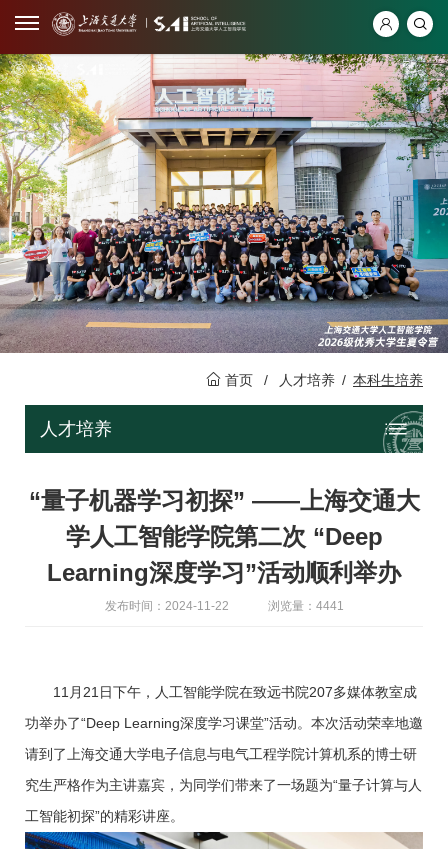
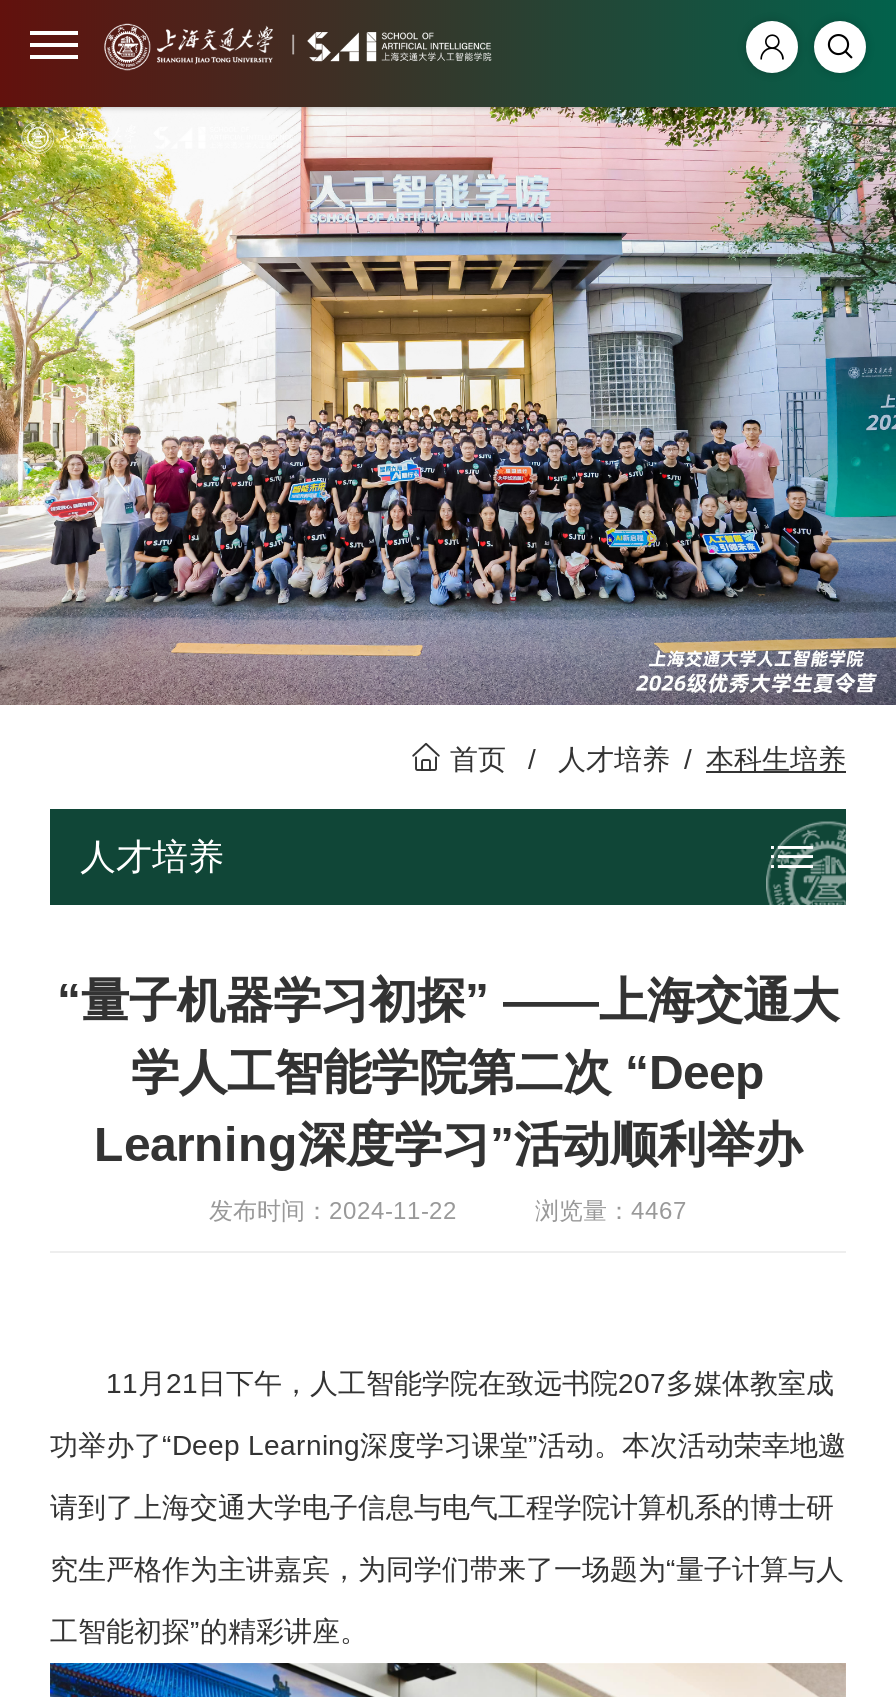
[267,599,343,613] 浏览量：4441 -> [535,1198,687,1226] 浏览量：4467

